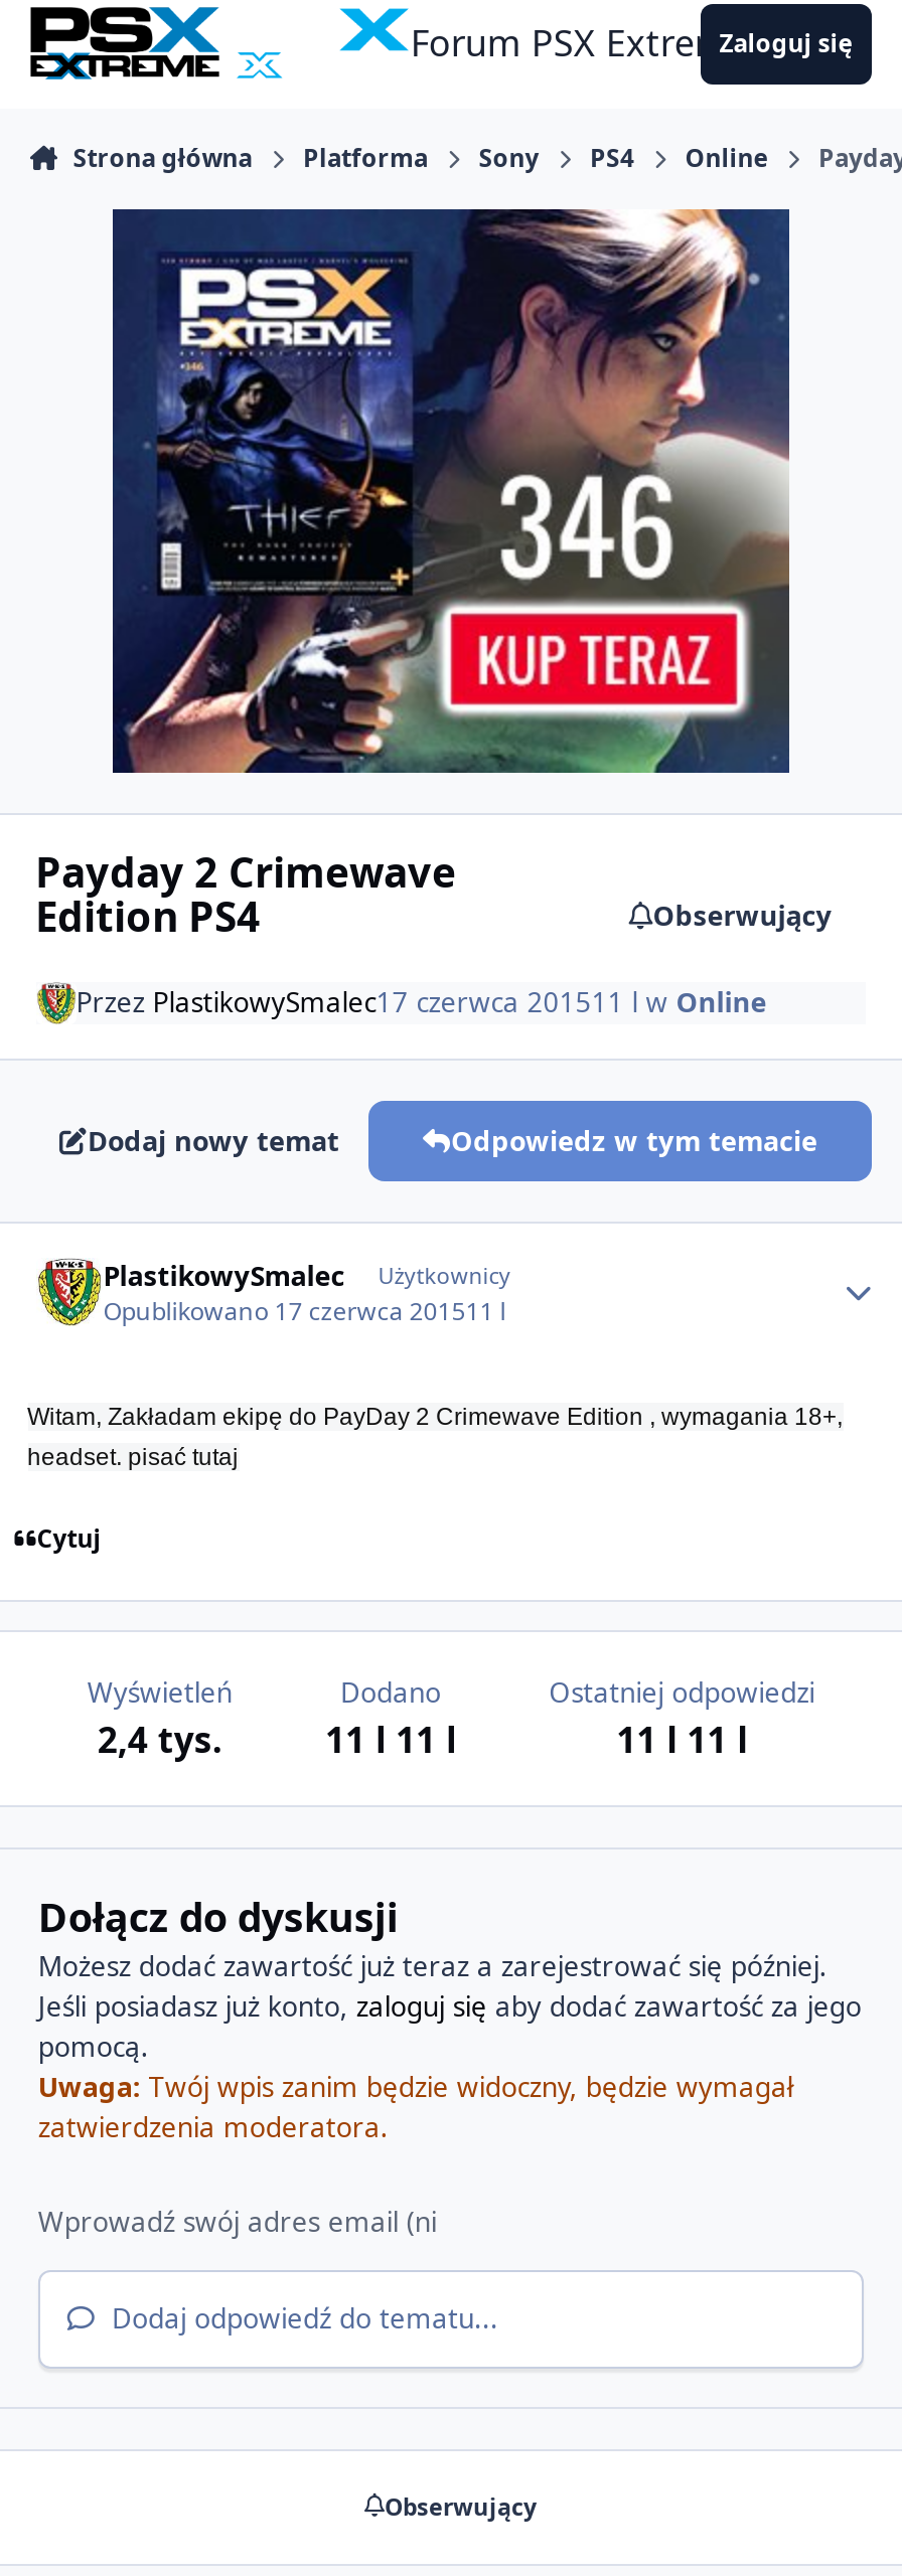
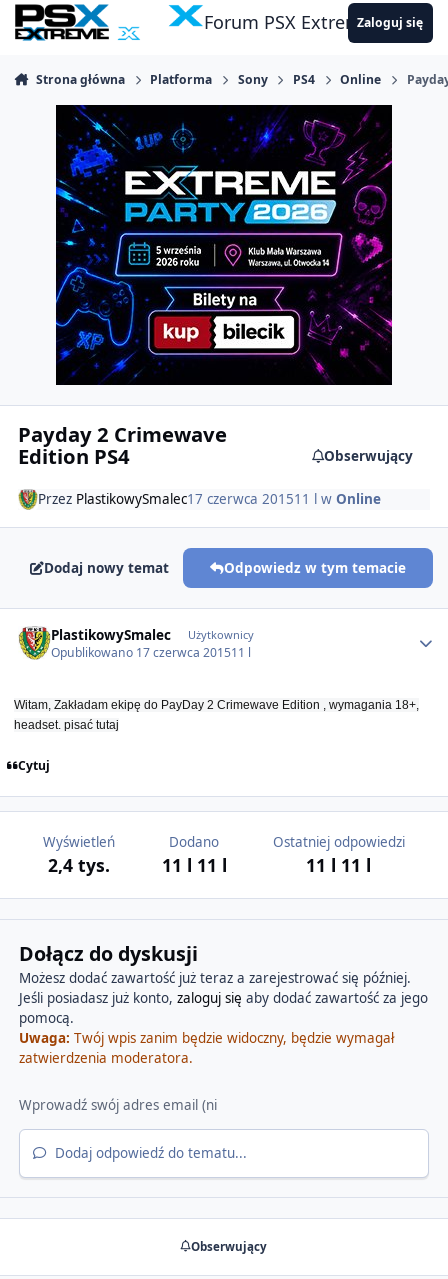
[111,207,791,775] [image] -> [55,104,393,386] [image]

